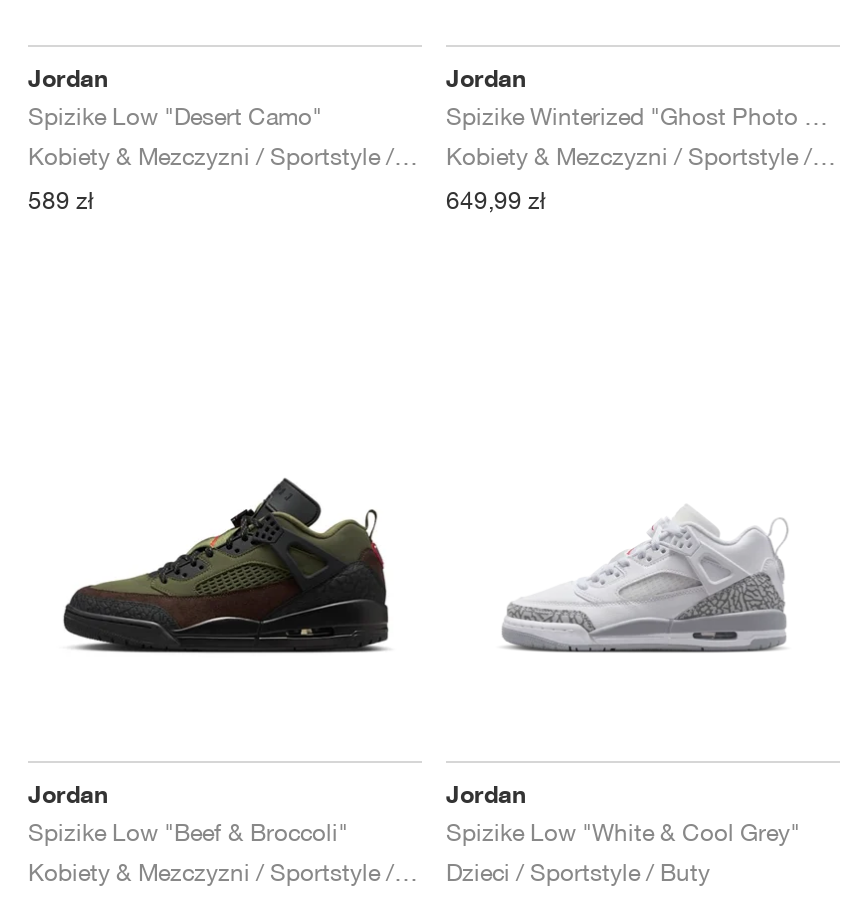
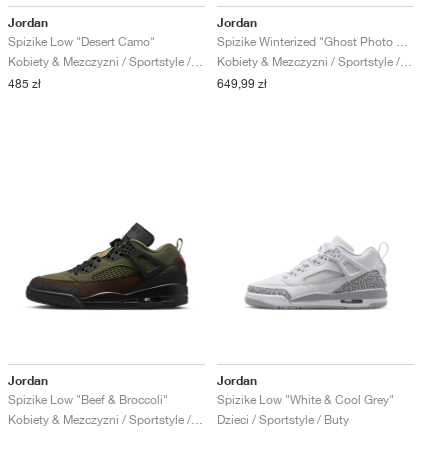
[28,184,94,214] 589 zł -> [8,75,41,90] 485 zł

